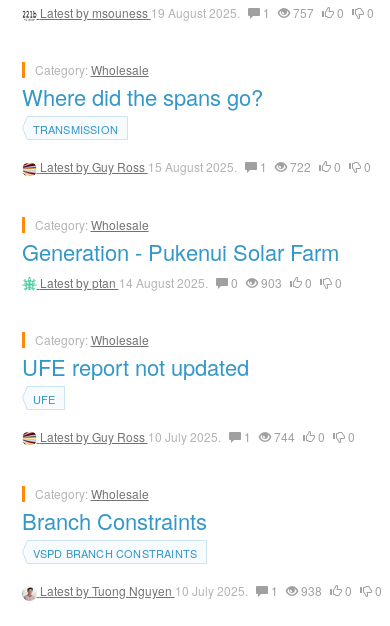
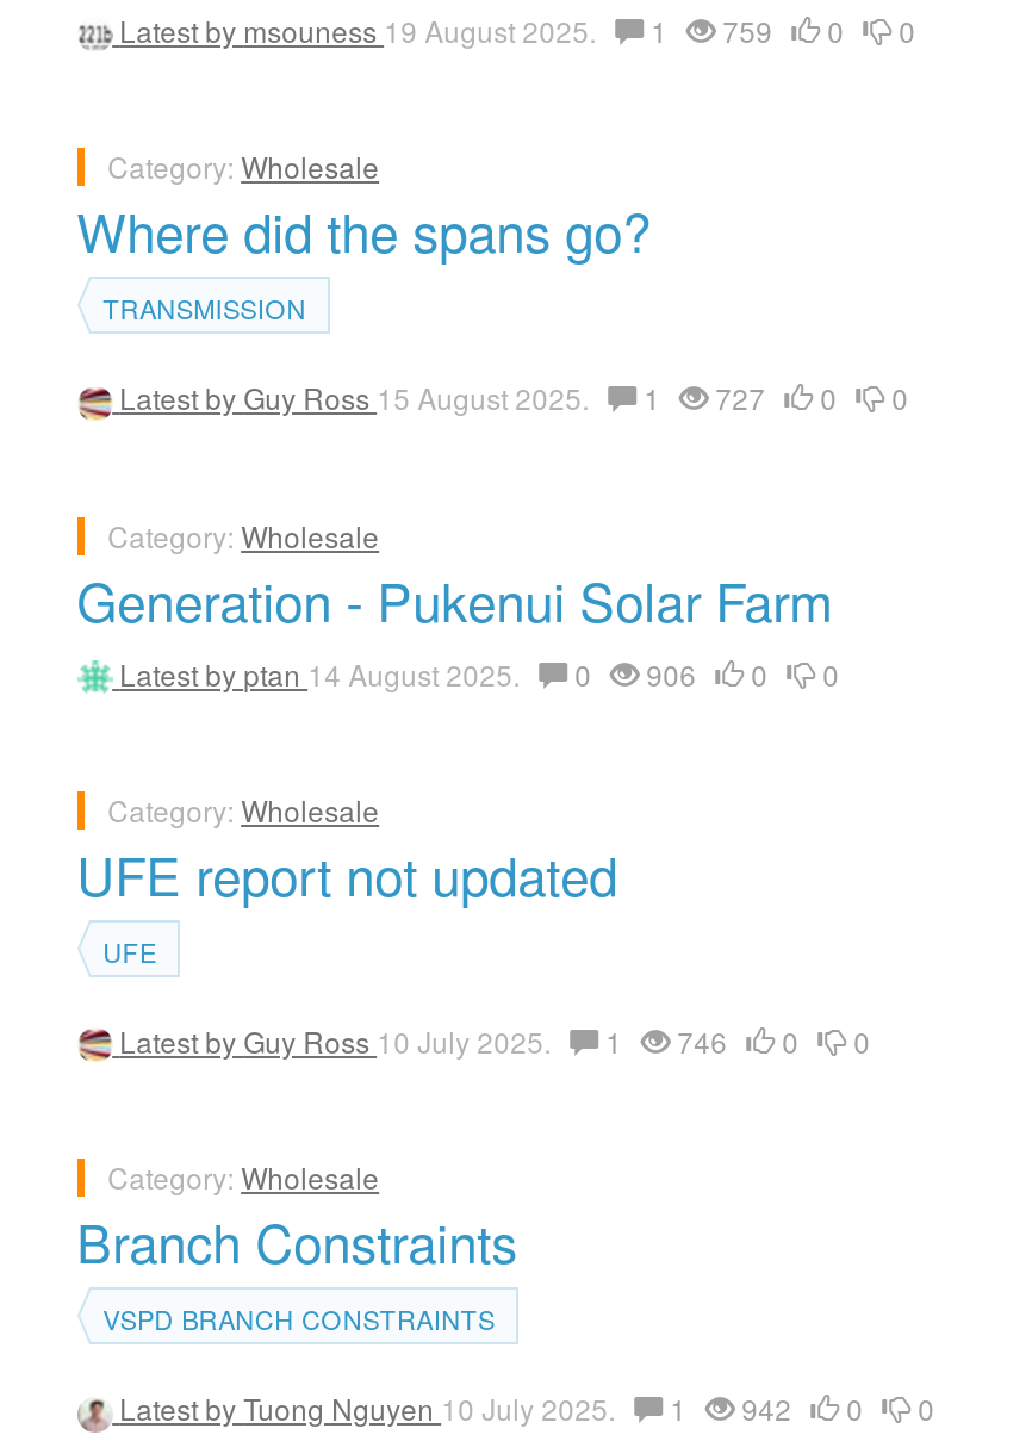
[40,4,374,21] Latest by msouness 19 August 2025. 1 757 0 0 -> [119,9,915,50] Latest by msouness 19 August 2025. 1 759 0 0
[40,158,371,175] Latest by Guy Ross 15 August 2025. 1 722 0 0 -> [119,377,908,418] Latest by Guy Ross 15 August 2025. 1 727 0 0
[40,273,342,290] Latest by ptan 14 August 2025. 0 903 0 0 -> [119,652,839,692] Latest by ptan 14 August 2025. 0 906 0 0
[40,428,355,445] Latest by Guy Ross 10 July 2025. 1 744 0 0 -> [119,1020,870,1061] Latest by Guy Ross 10 July 2025. 1 746 0 0
[40,582,382,599] Latest by Tuong Nguyen 10 July 2025. 1 938 0 0 -> [119,1388,935,1428] Latest by Tuong Nguyen 10 July 2025. 1 942 0 0

